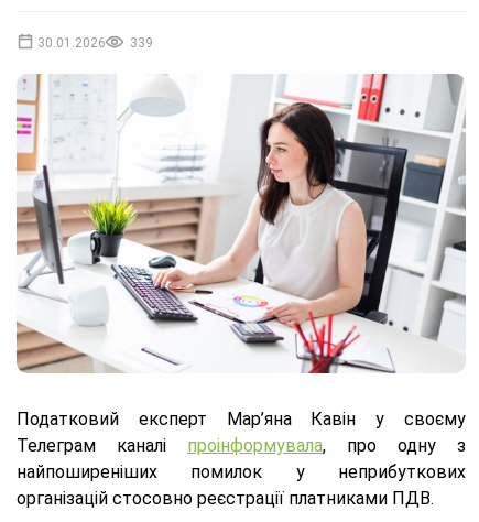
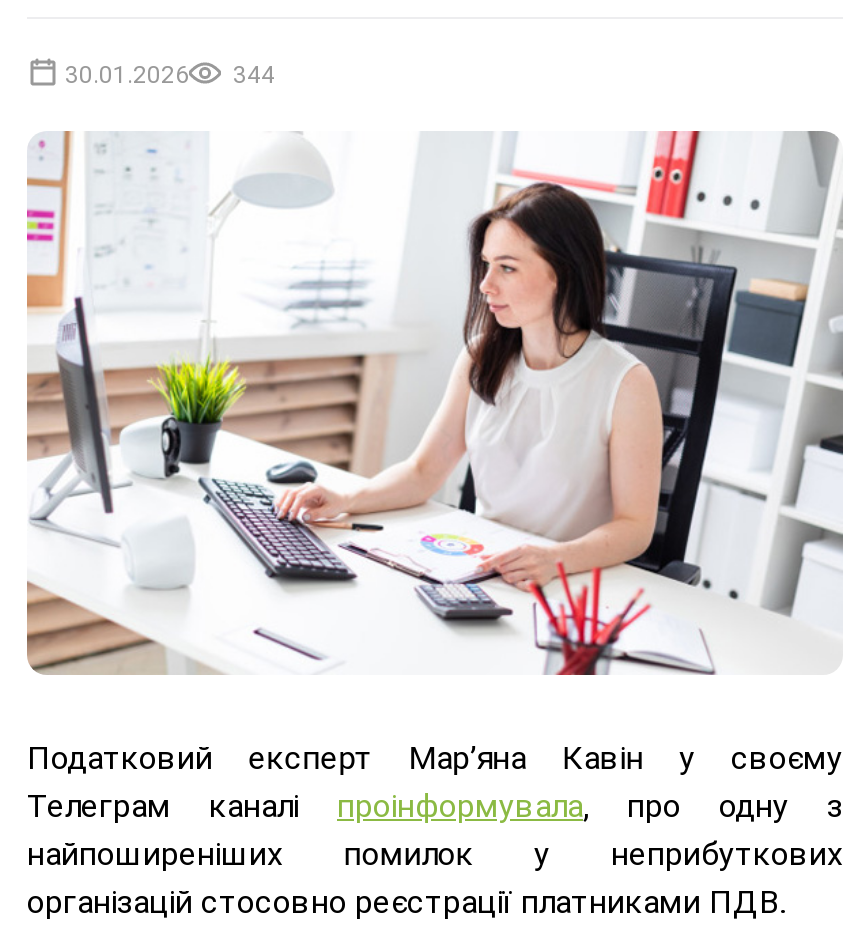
[37,35,153,51] 30.01.2026 339 -> [65,61,275,89] 30.01.2026 344

